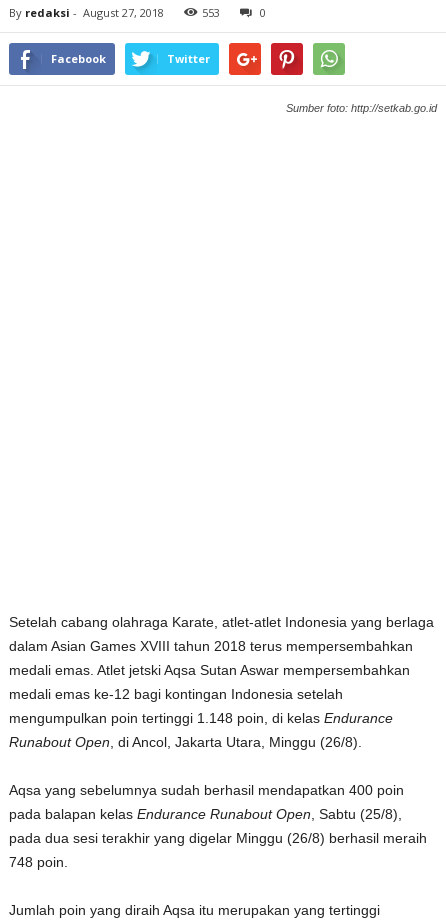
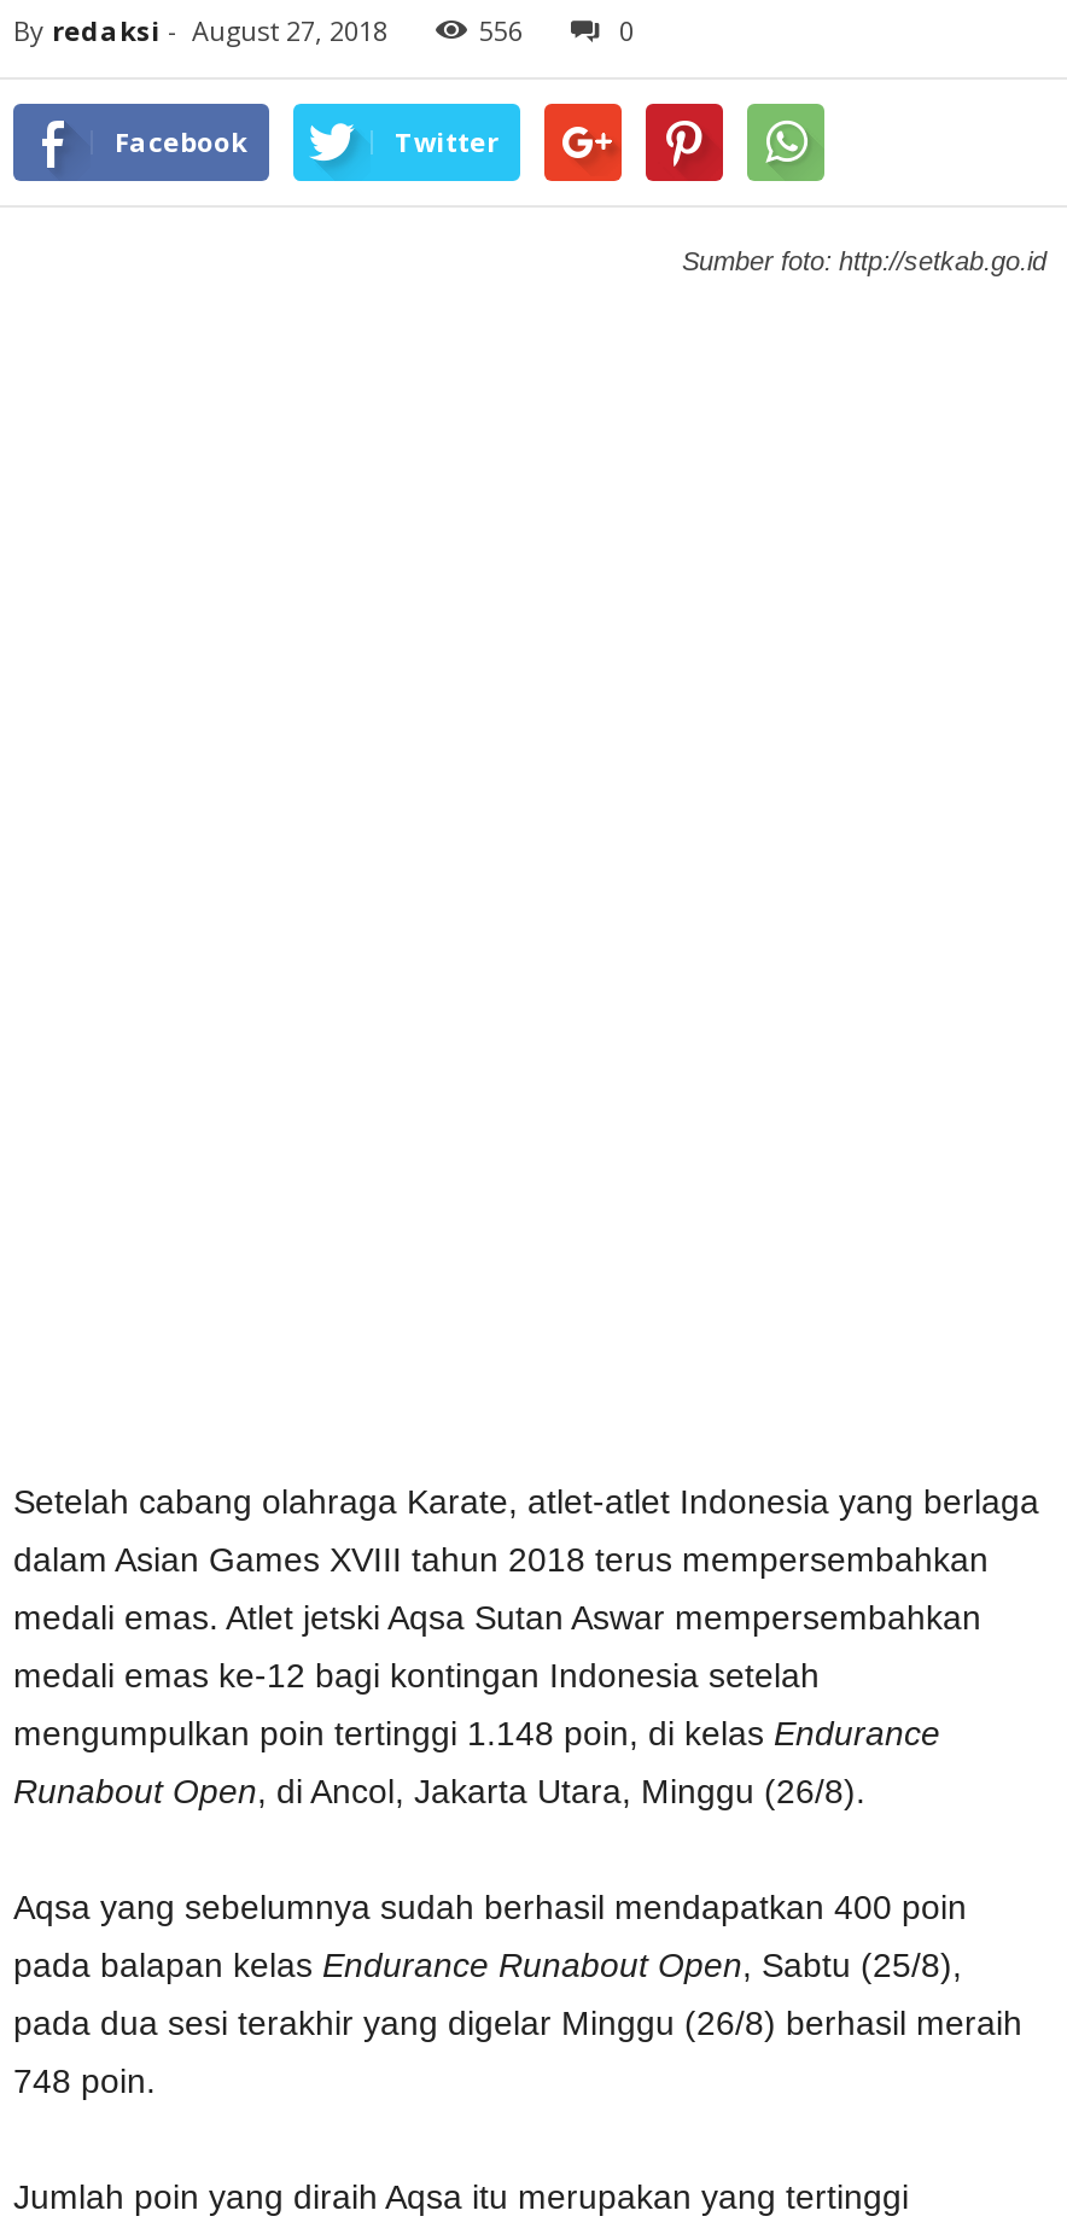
[202,5,220,20] 553 -> [479,12,523,48] 556

